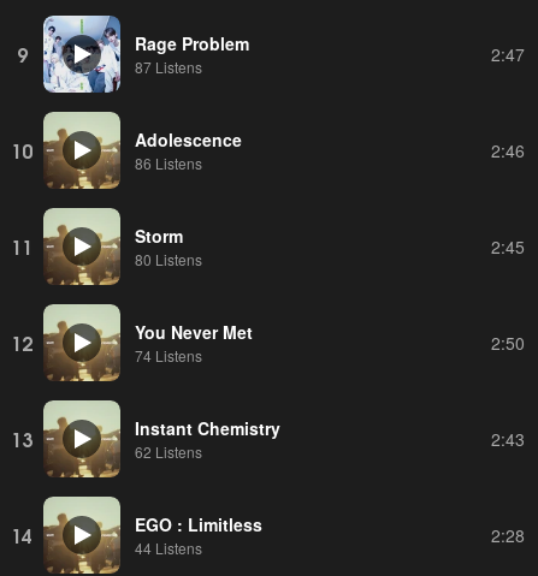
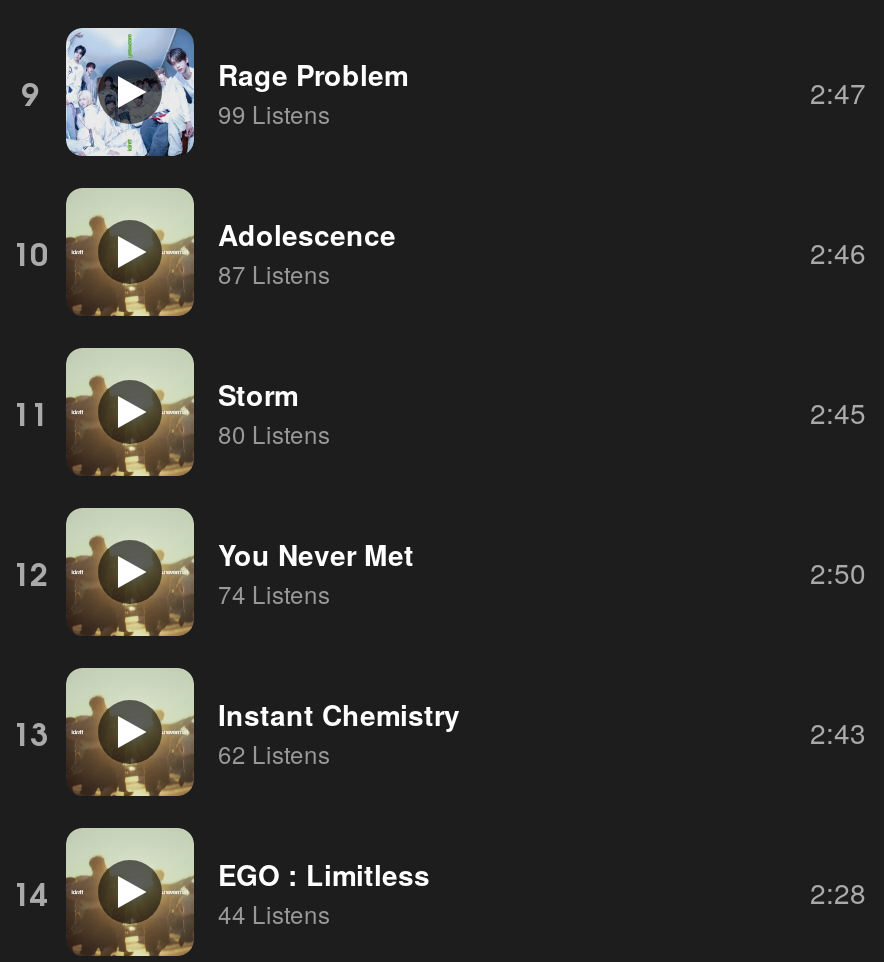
[135,56,202,76] 87 Listens -> [218,95,330,129] 99 Listens
[135,152,202,173] 86 Listens -> [218,255,330,289] 87 Listens

